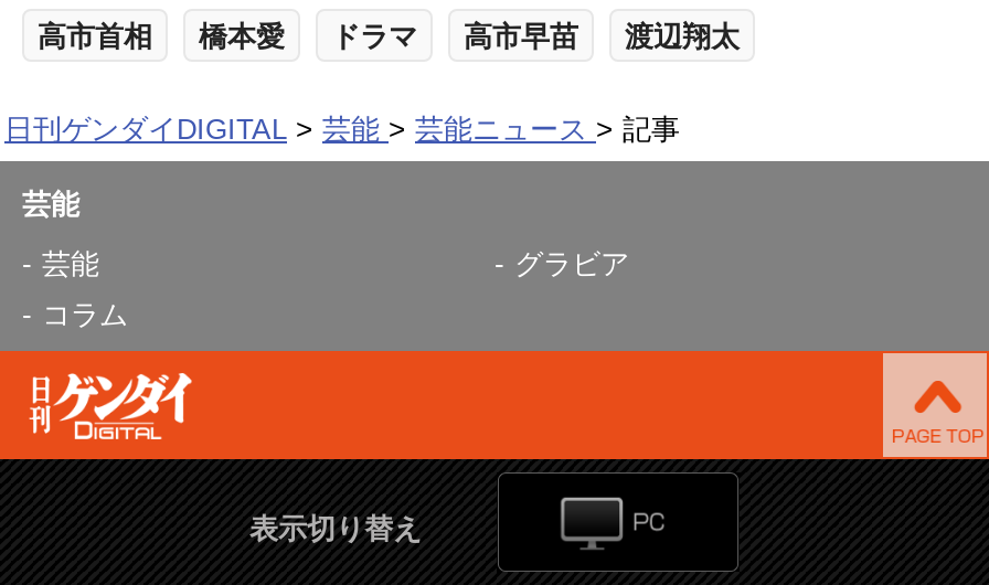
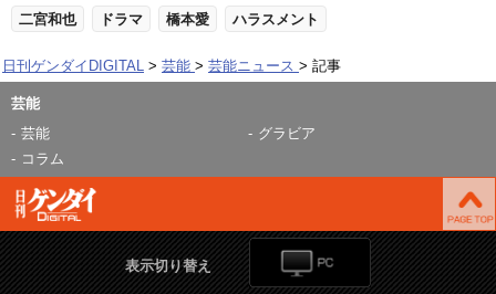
[38,20,285,53] 高市首相 | 橋本愛 -> [19,11,76,28] 二宮和也
[464,20,740,53] 高市早苗 | 渡辺翔太 -> [166,11,319,28] 橋本愛 | ハラスメント

